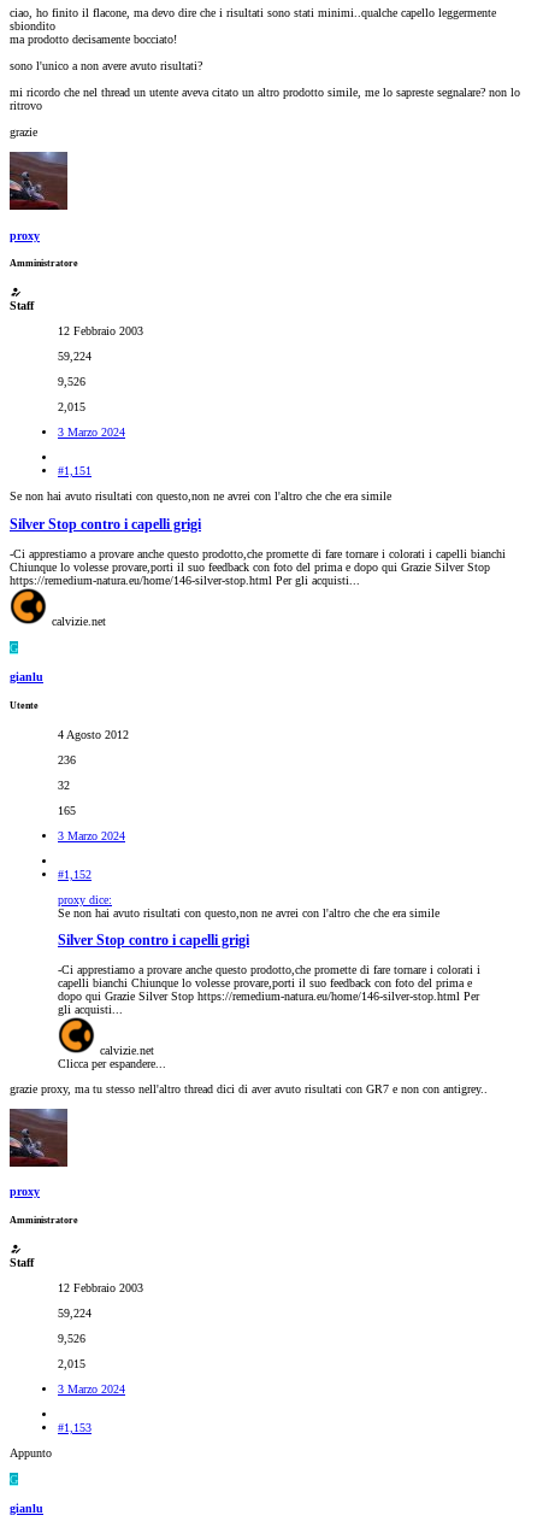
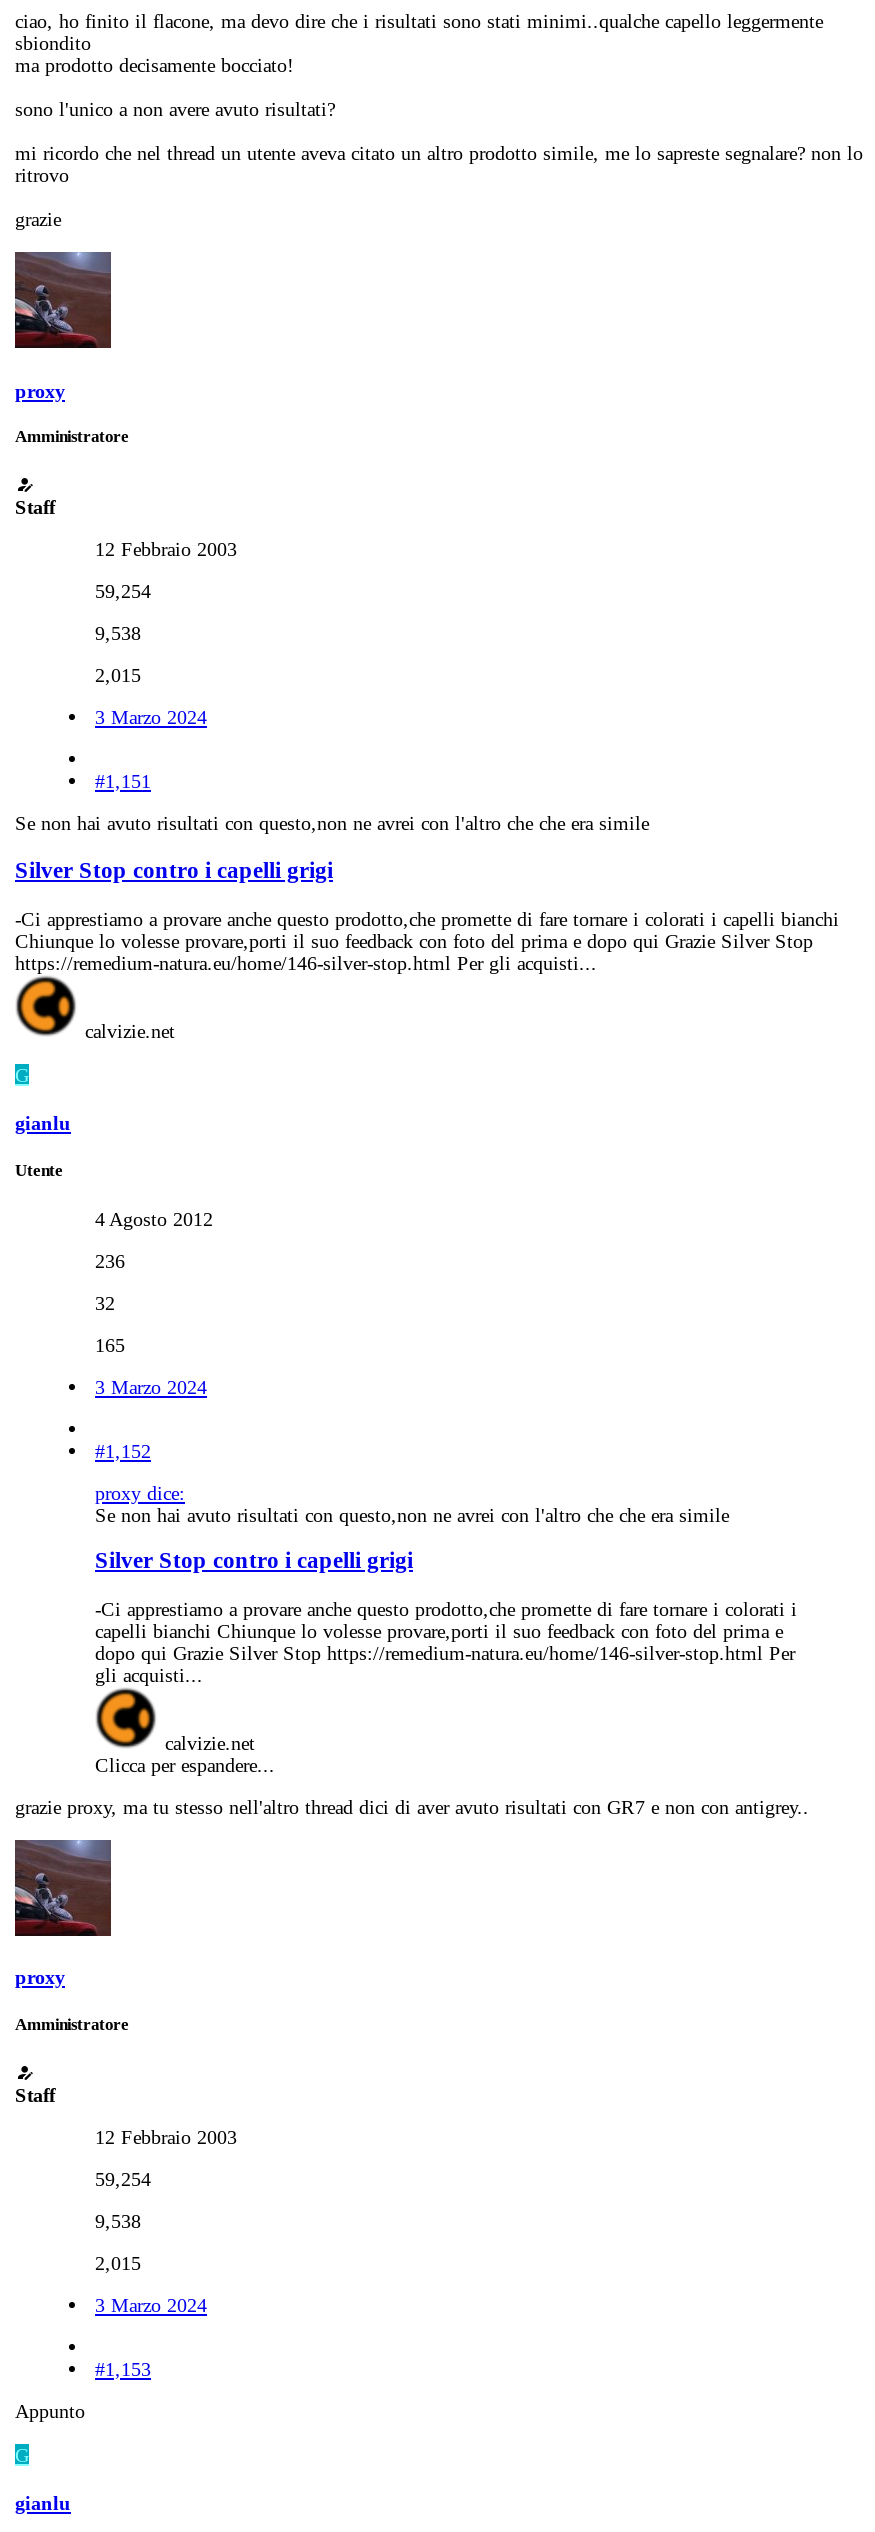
[58,350,92,363] 59,224 -> [95,581,151,603] 59,254
[58,375,85,388] 9,526 -> [95,623,141,645] 9,538
[58,1306,92,1320] 59,224 -> [95,2168,151,2190] 59,254
[58,1332,85,1345] 9,526 -> [95,2210,141,2232] 9,538

